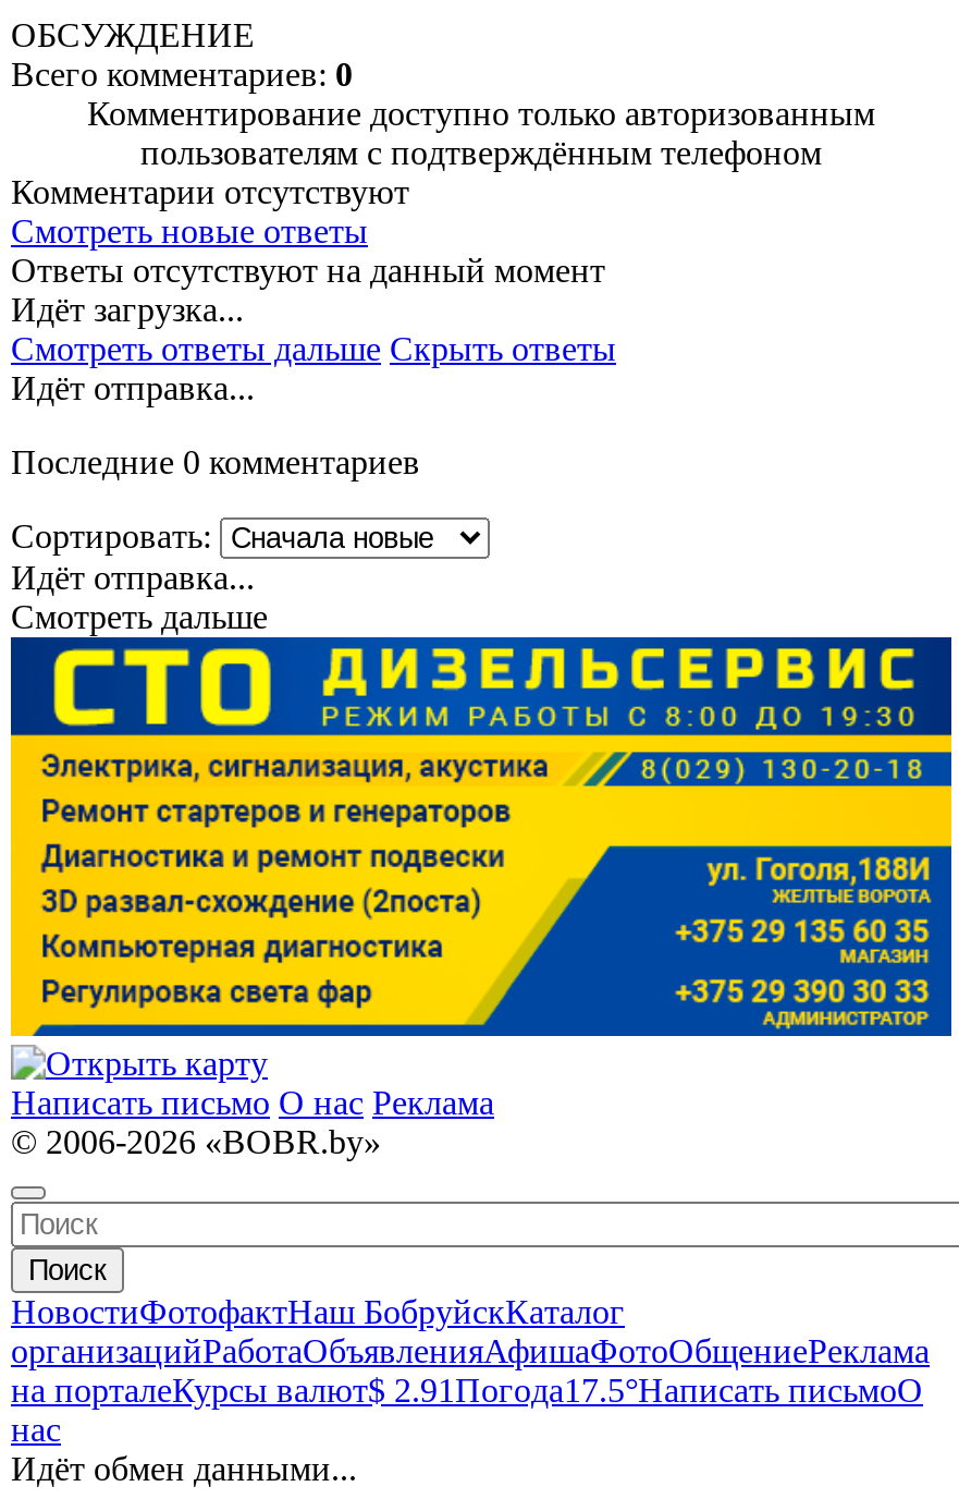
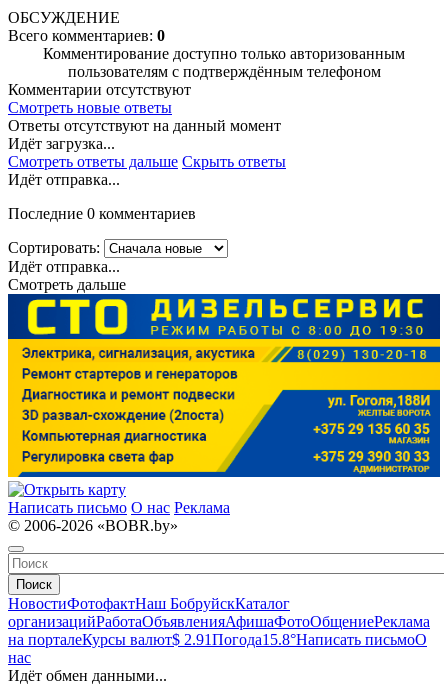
[11,1372,923,1409] на порталеКурсы валют$ 2.91 Погода17.5°Написать письмоО -> [8,631,427,648] на порталеКурсы валют$ 2.91 Погода15.8°Написать письмоО

